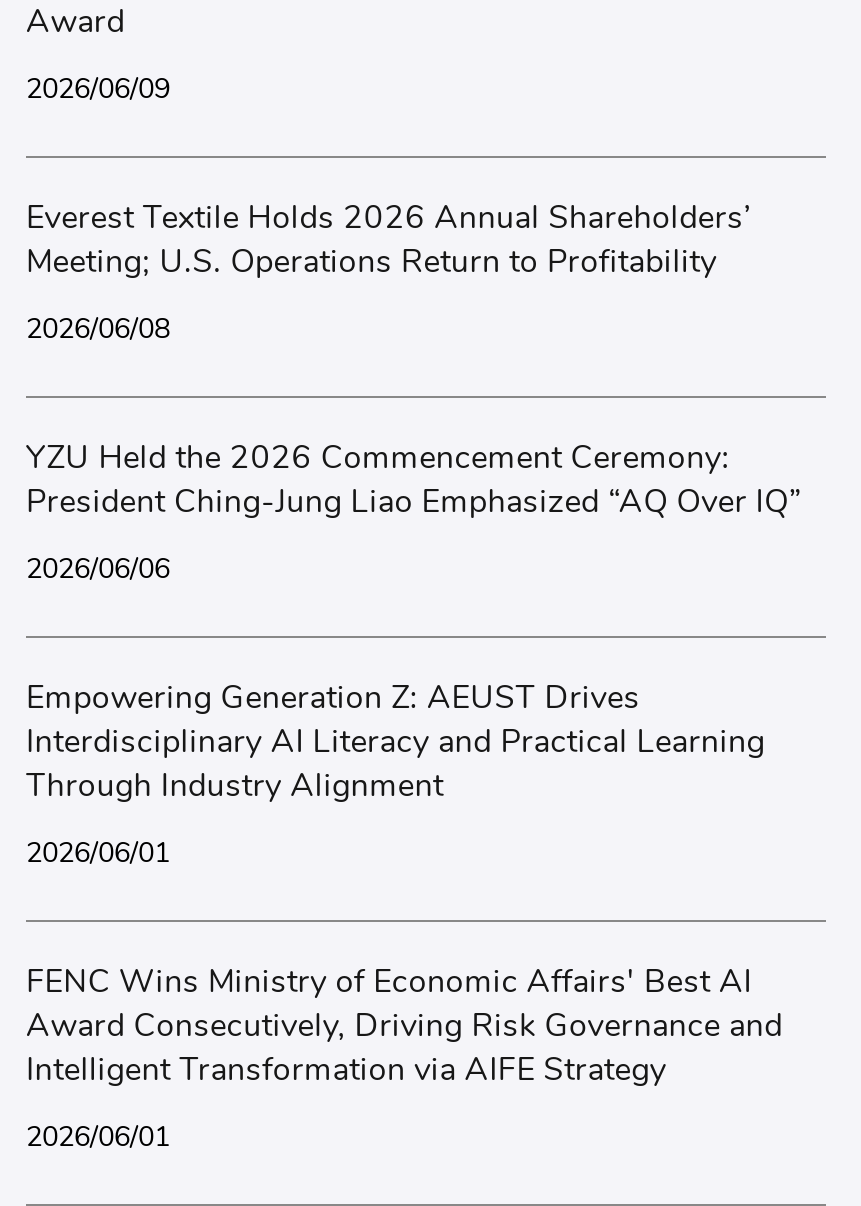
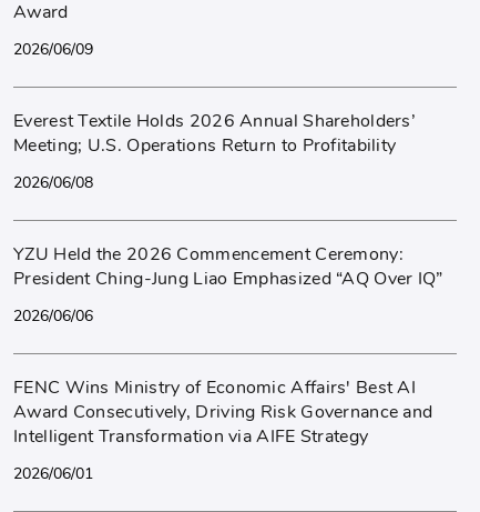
[26,683,765,869] Empowering Generation Z: AEUST Drives | Interdisciplinary AI Literacy and Practical Learning | Through Industry Alignment | 2026/06/01 -> none

